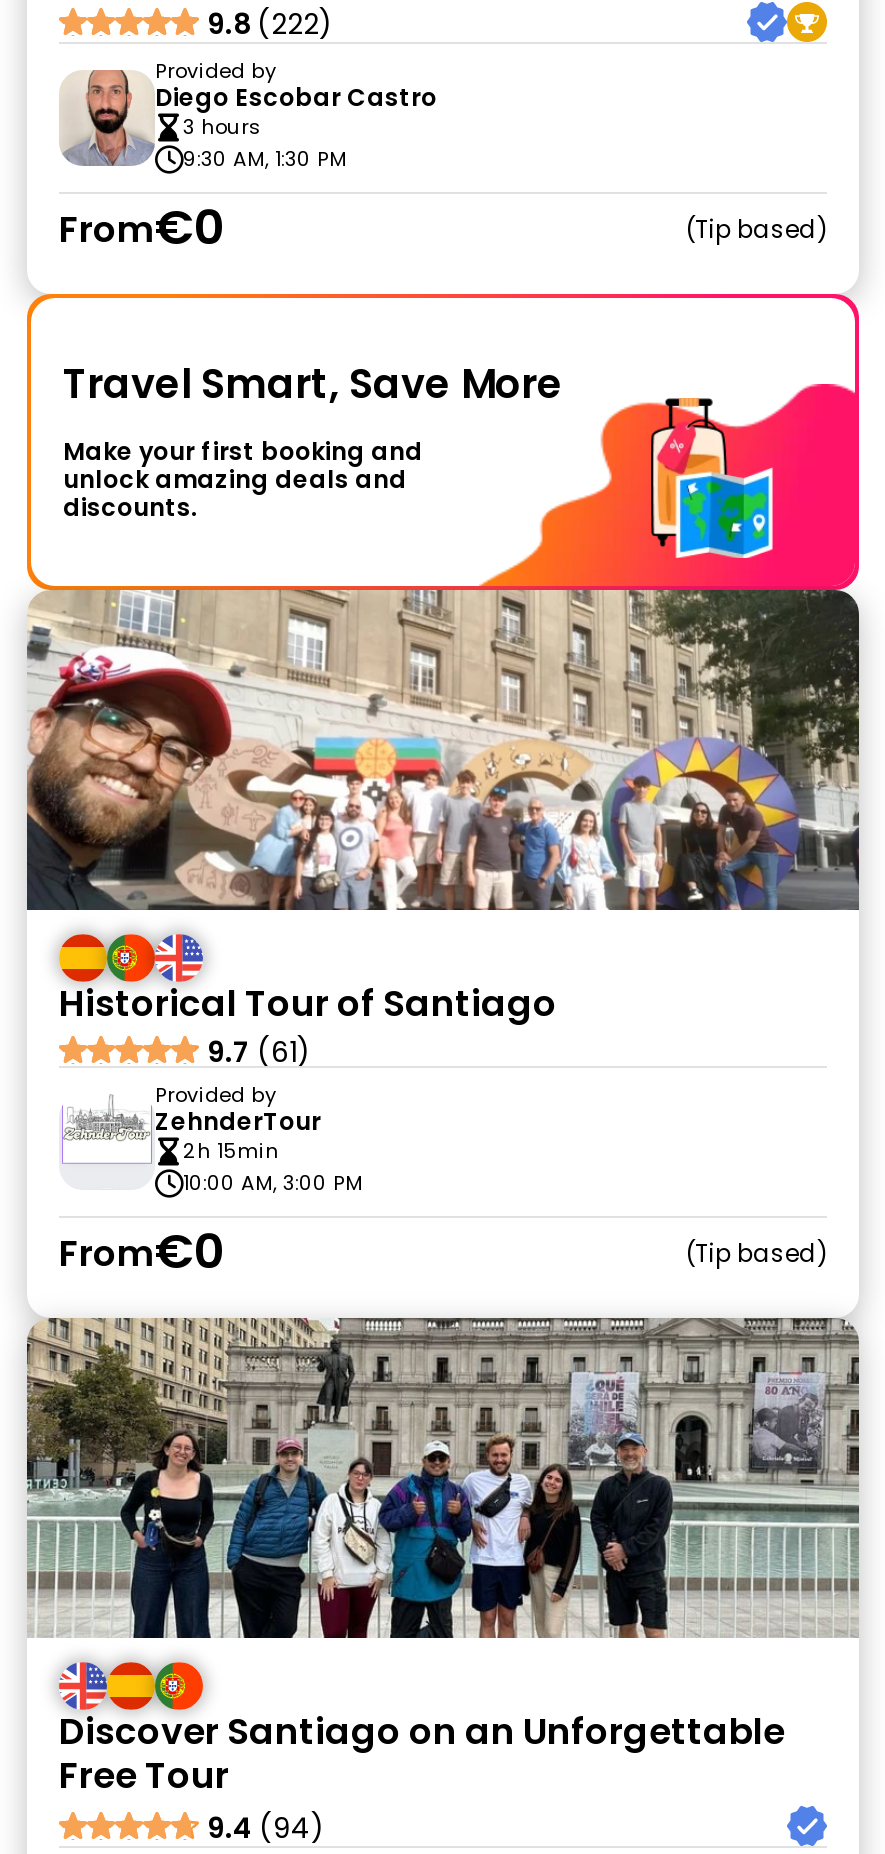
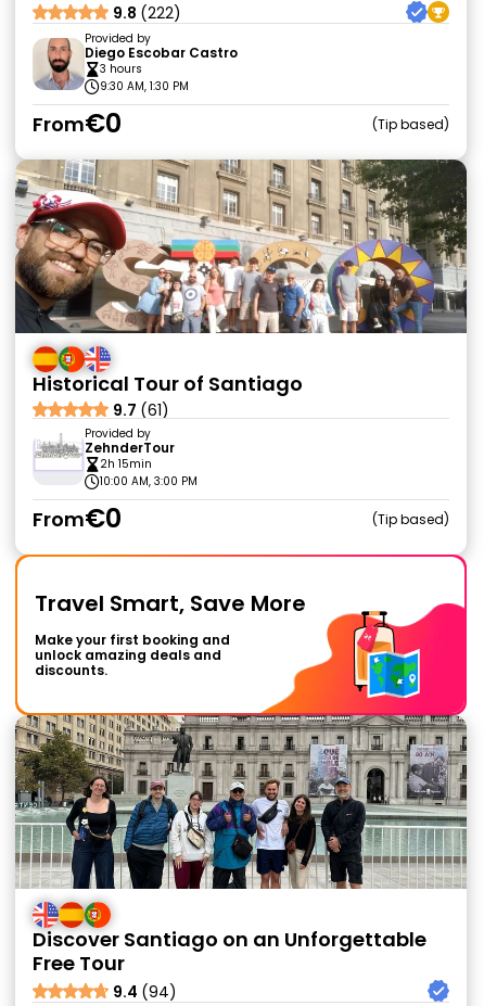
moved [25,292,861,592] -> [14,553,468,716]: [image] | Travel Smart, Save More | Make your first booking and | unlock amazing deals and | discounts.
moved [59,978,817,1284] -> [33,370,444,536]: Historical Tour of Santiago | 9.7 (61) | Provided by | ZehnderTour | 2h 15min | 10:00 AM, 3:00 PM | From€0 | Tip based

